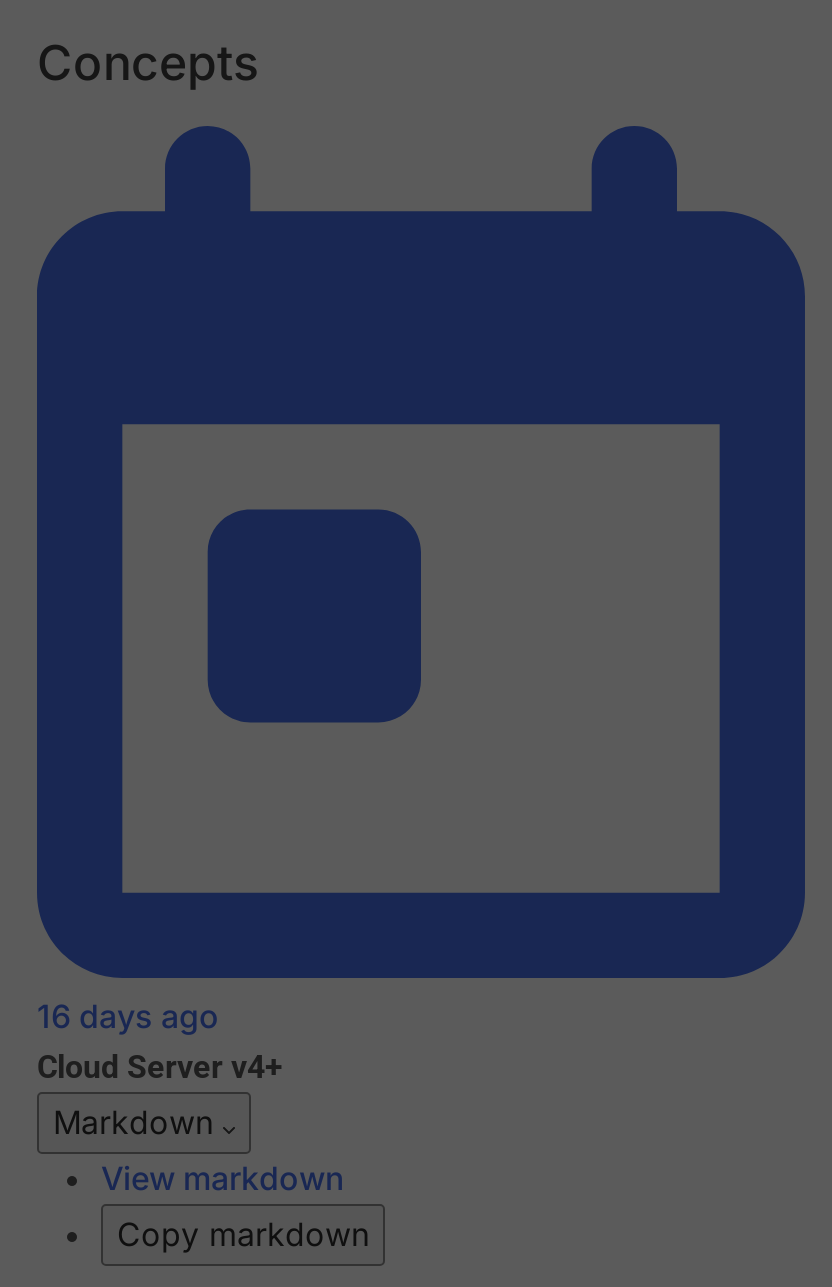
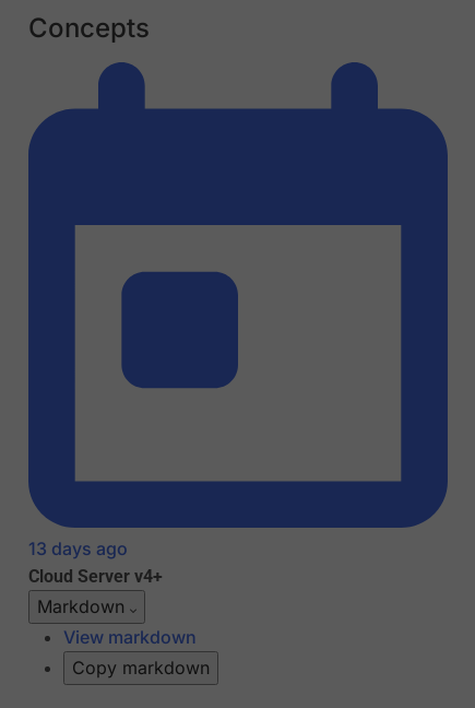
[37,997,219,1037] 16 days ago -> [28,538,128,560] 13 days ago

